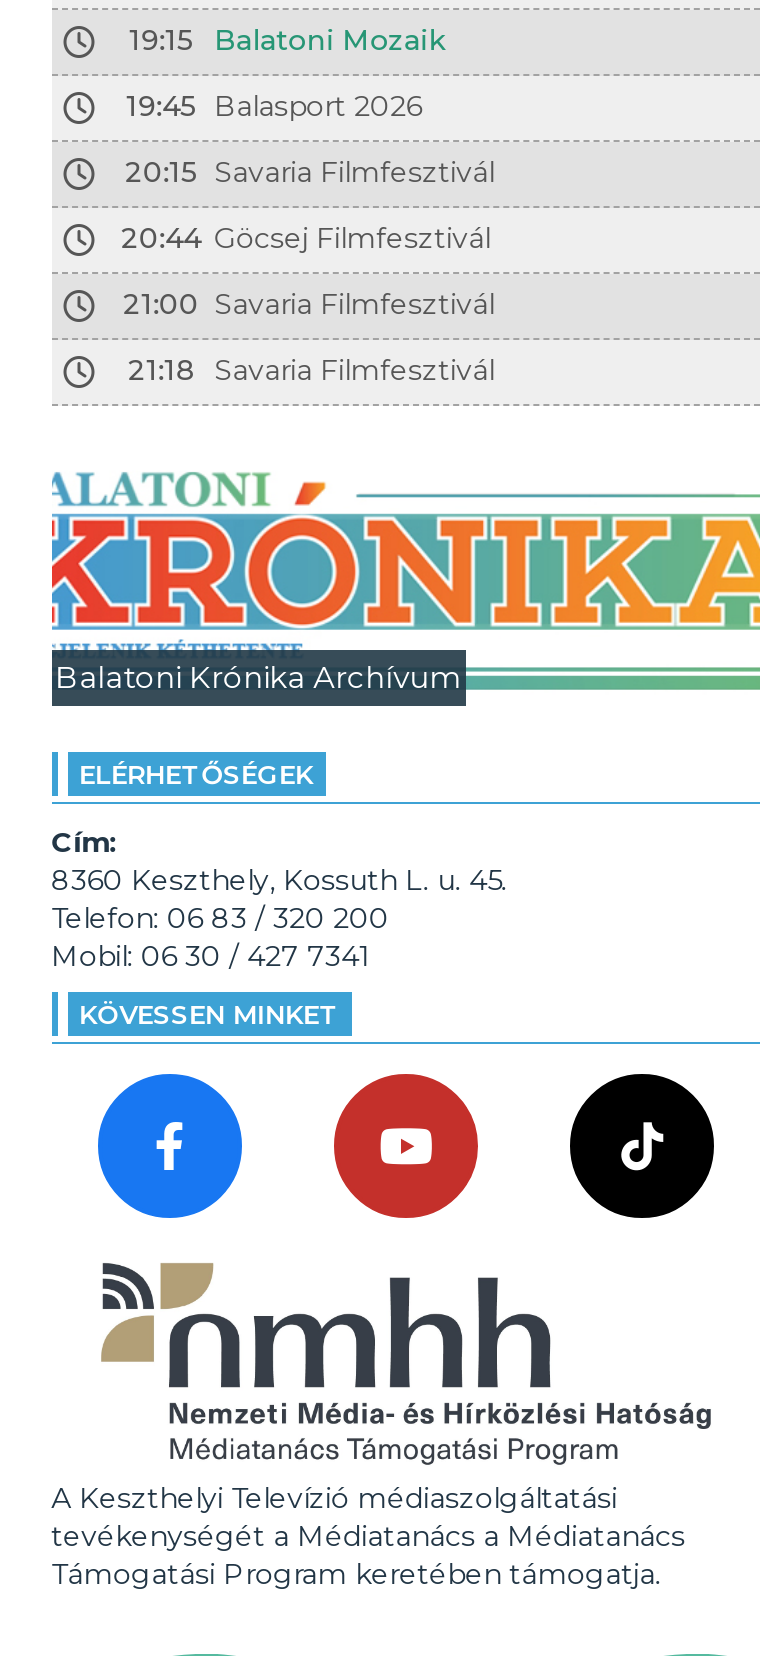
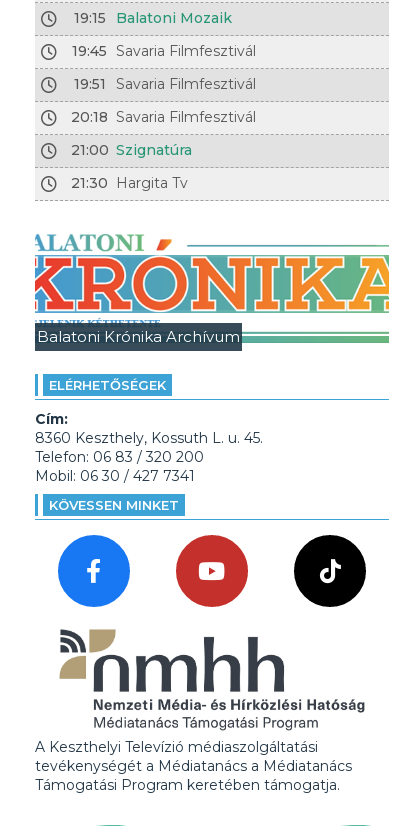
[126,88,422,124] 19:45 Balasport 2026 -> [72,42,256,60] 19:45 Savaria Filmfesztivál
[125,154,494,190] 20:15 Savaria Filmfesztivál -> [74,75,256,93] 19:51 Savaria Filmfesztivál
[121,220,490,256] 20:44 Göcsej Filmfesztivál -> [71,108,256,126] 20:18 Savaria Filmfesztivál
[123,286,494,322] 21:00 Savaria Filmfesztivál -> [71,141,192,159] 21:00 Szignatúra
[128,352,494,388] 21:18 Savaria Filmfesztivál -> [71,174,188,192] 21:30 Hargita Tv

